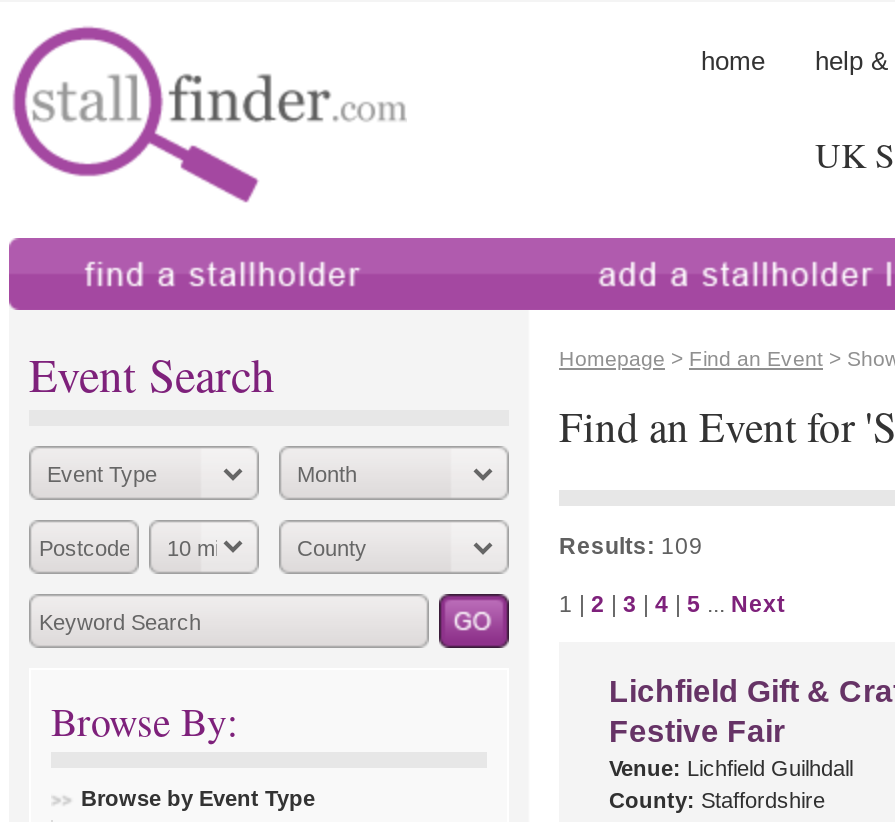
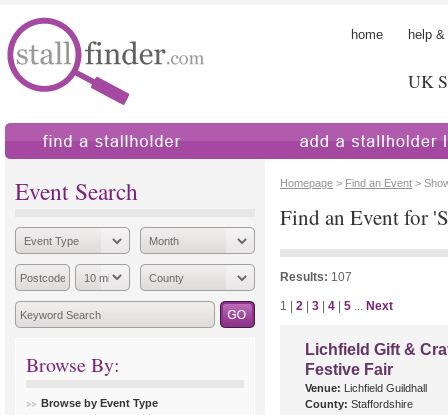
[559,532,703,558] Results: 109 -> [280,270,352,283] Results: 107
[609,756,853,780] Venue: Lichfield Guilhdall -> [305,382,427,394] Venue: Lichfield Guildhall

